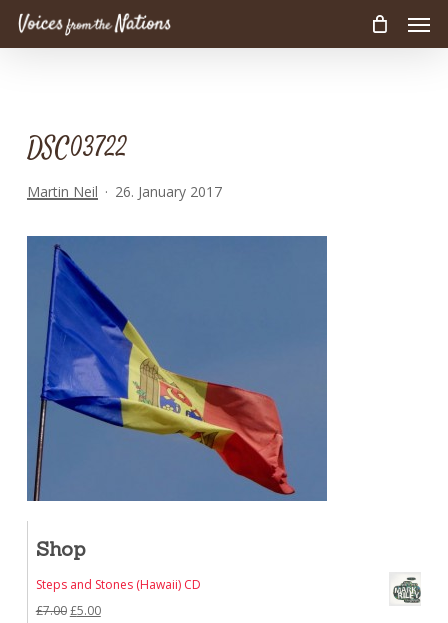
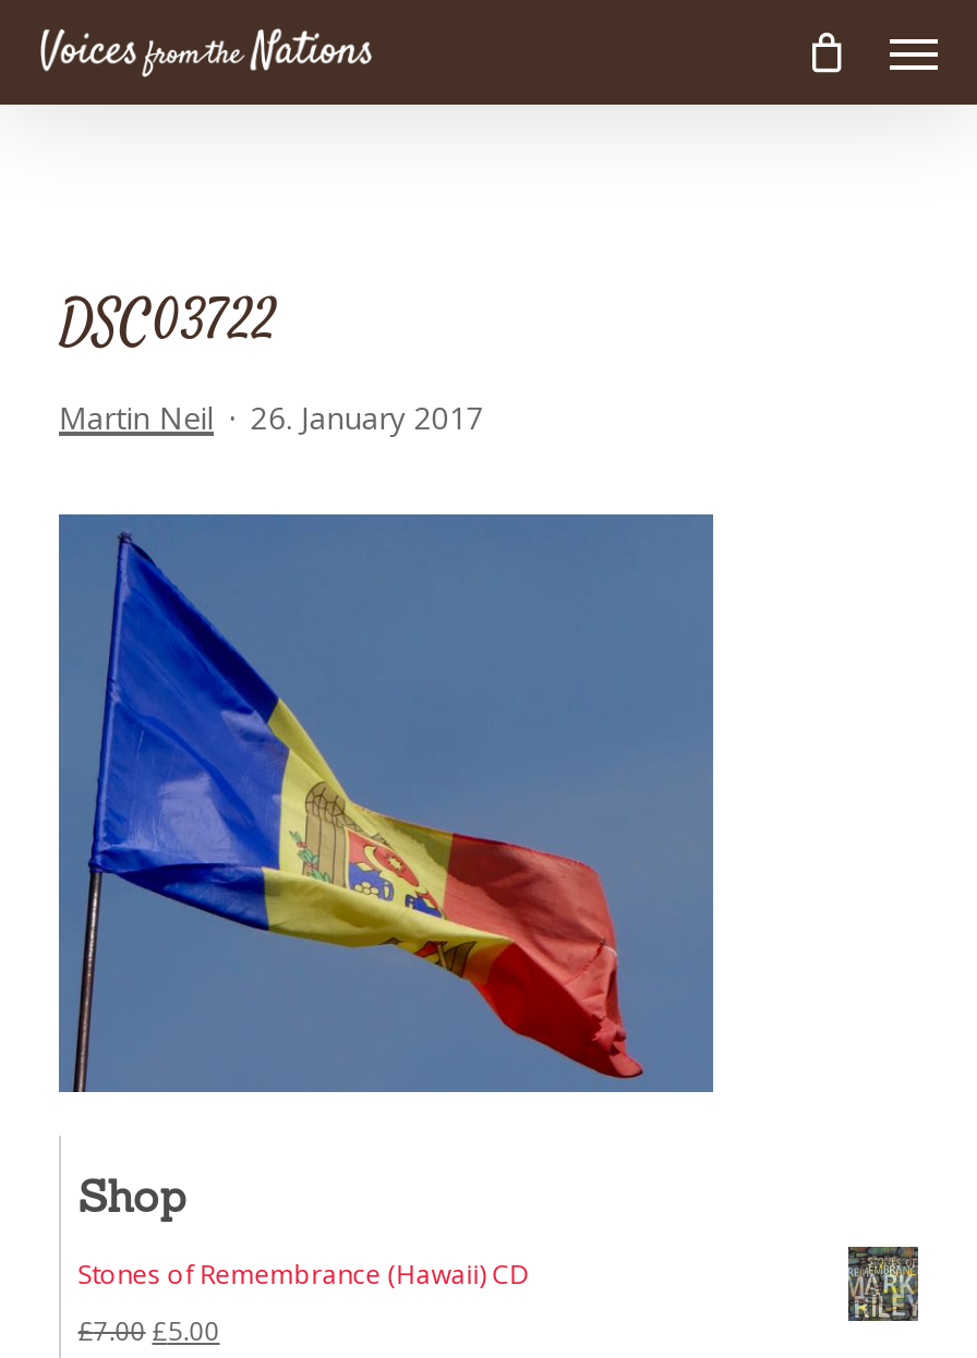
[36,576,201,593] Steps and Stones (Hawaii) CD -> [78,1255,529,1292] Stones of Remembrance (Hawaii) CD
[389,572,421,606] [image] -> [846,1245,920,1323] [image]

